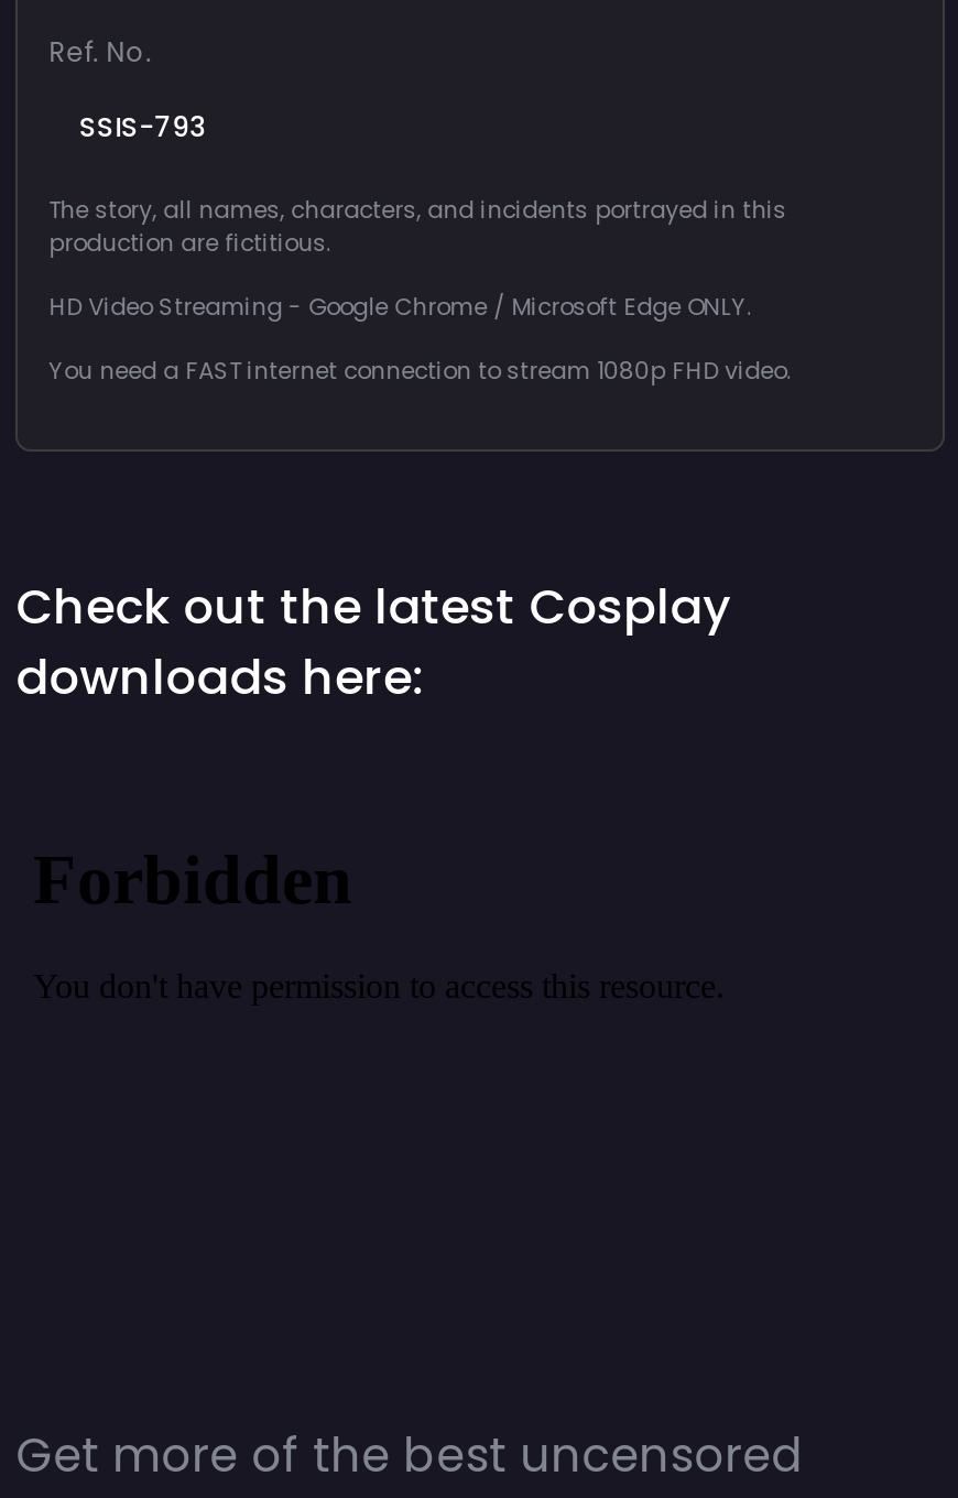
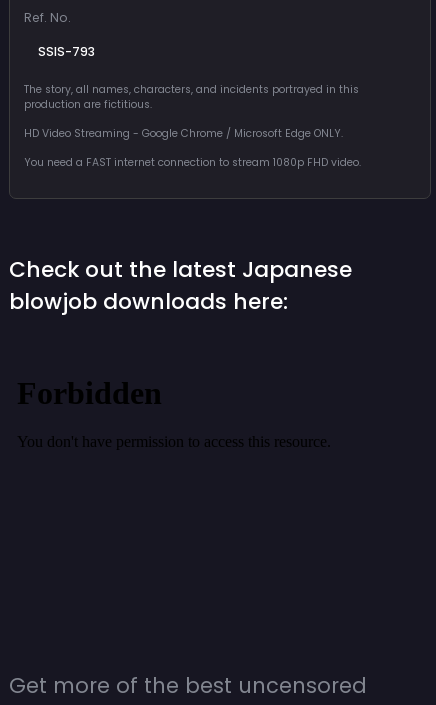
[16,572,731,711] Check out the latest Cosplay | downloads here: -> [9,254,352,317] Check out the latest Japanese | blowjob downloads here:

